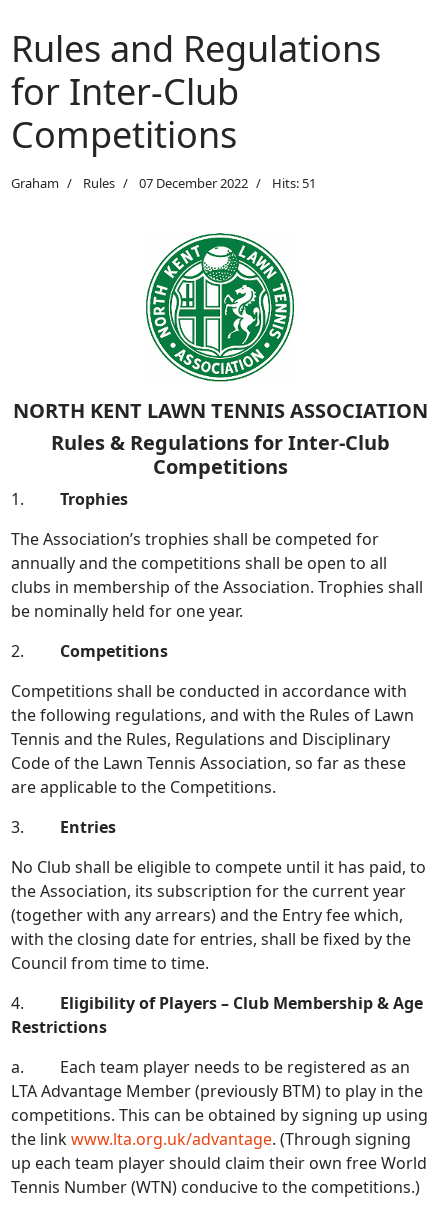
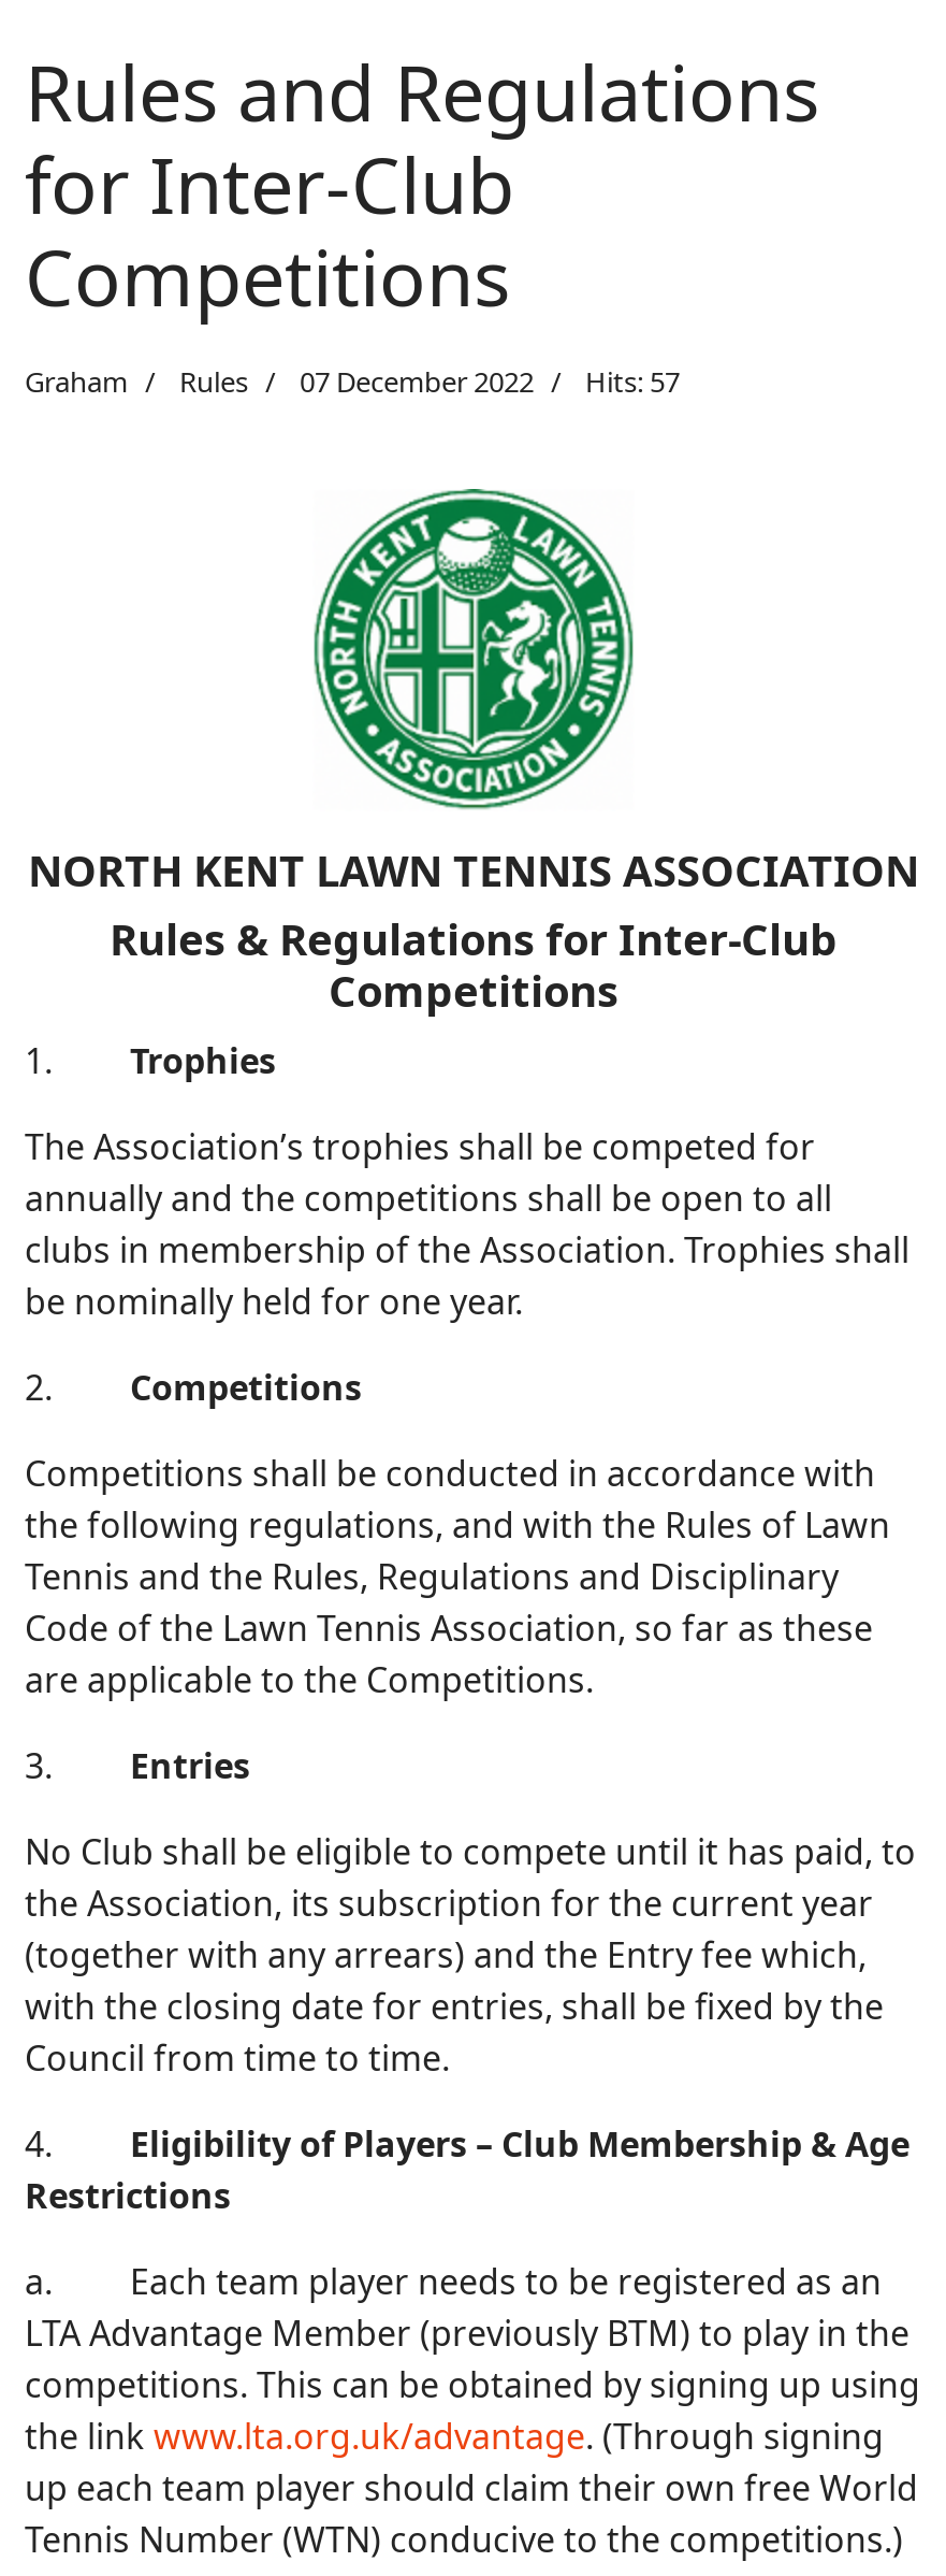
[11,174,316,192] Graham Rules 07 December 2022 Hits: 51 -> [25,362,680,401] Graham Rules 07 December 2022 Hits: 57

